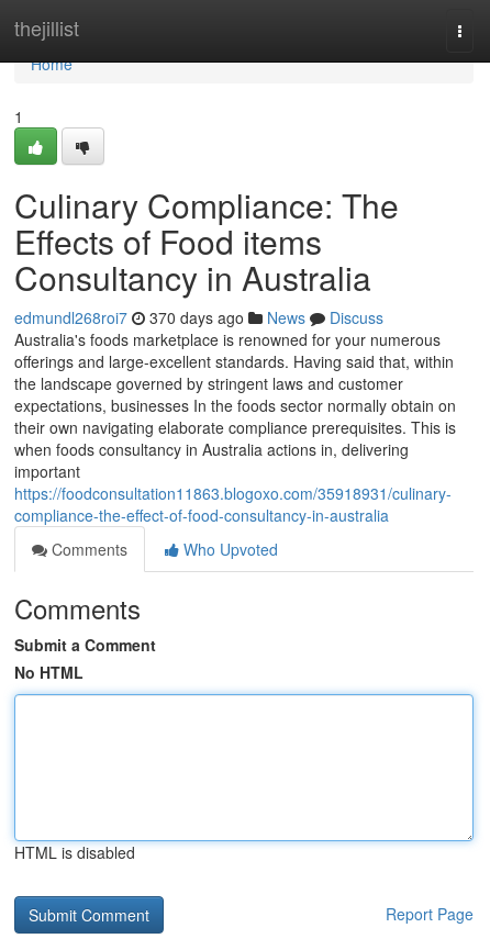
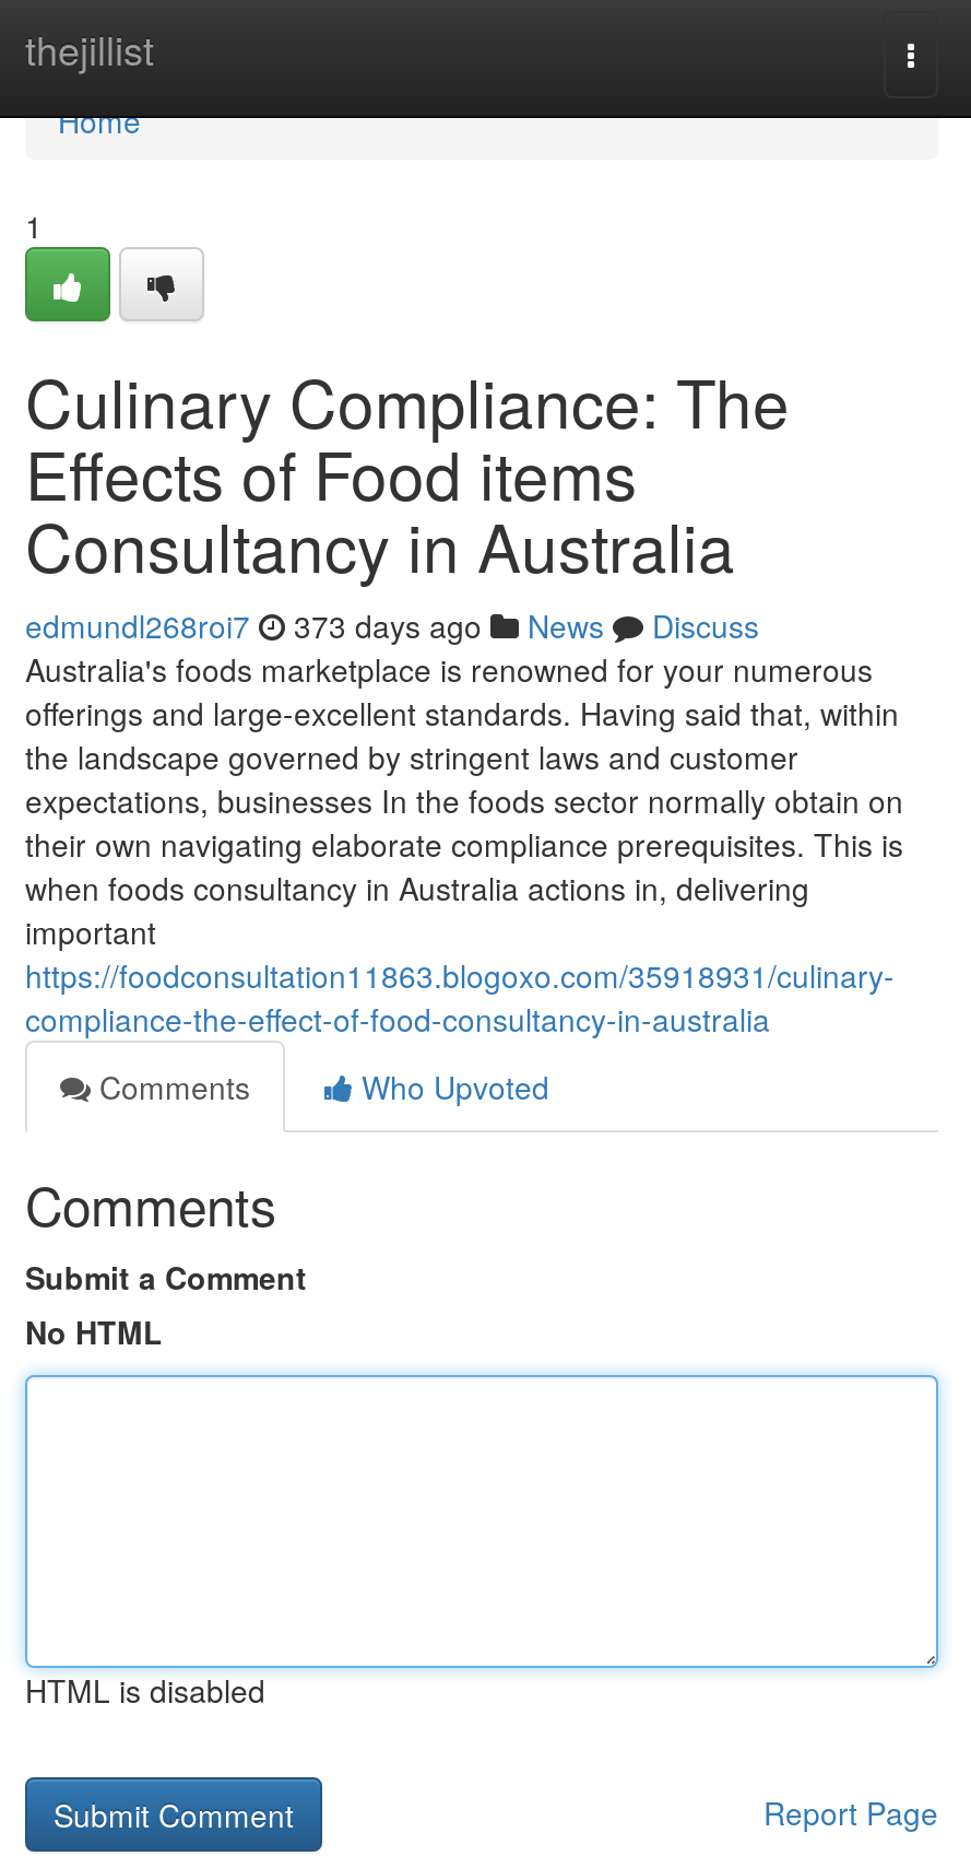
[14,306,383,328] edmundl268roi7 370 days ago News Discuss -> [25,603,759,647] edmundl268roi7 373 days ago News Discuss

